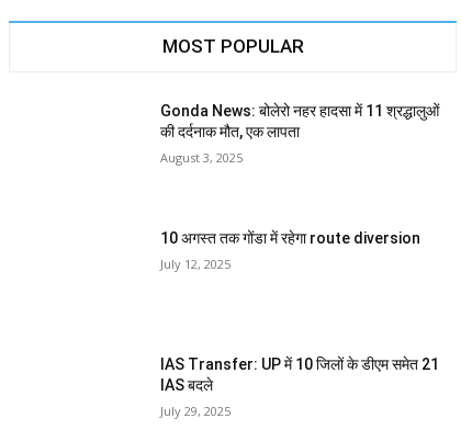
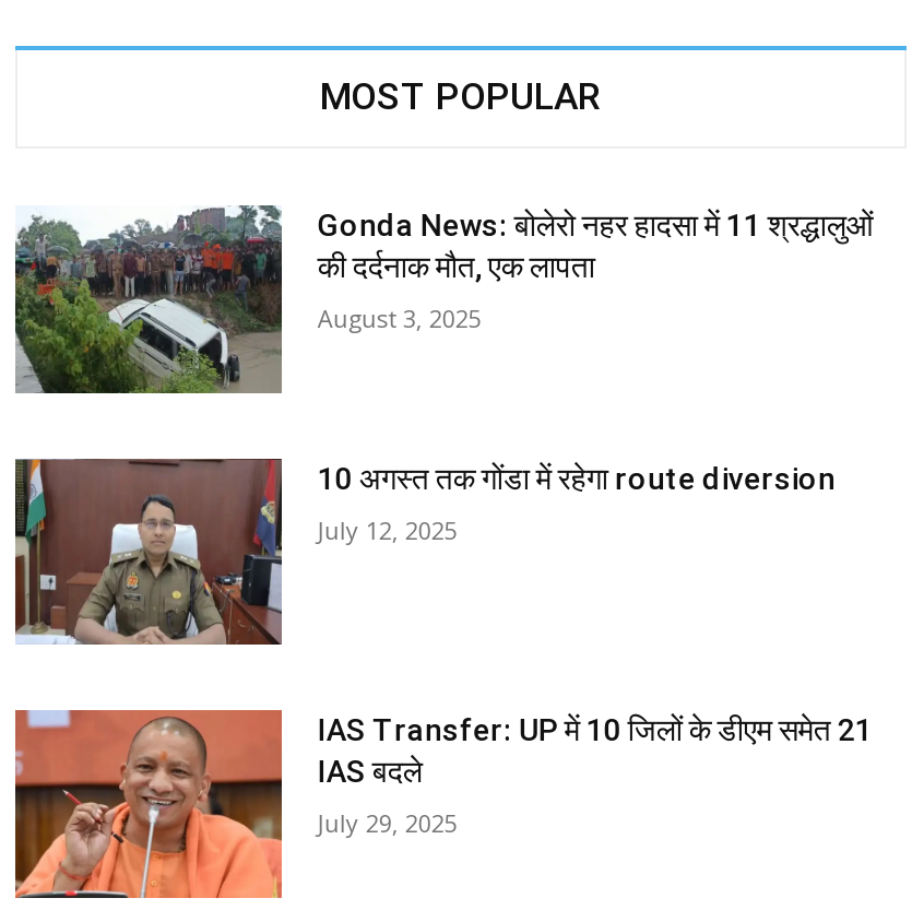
none -> [13,203,284,395] [image]
none -> [13,457,284,647] [image]
none -> [13,708,284,900] [image]

